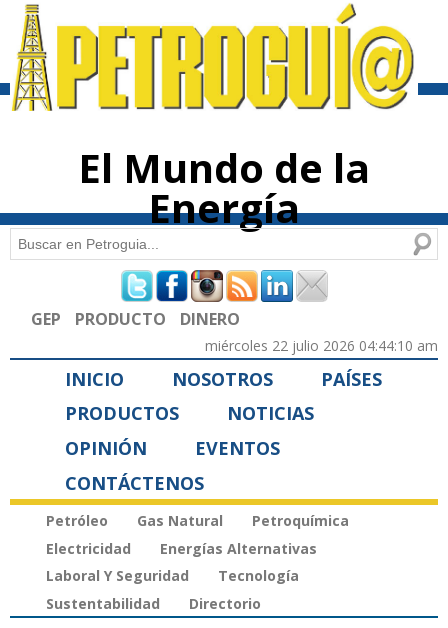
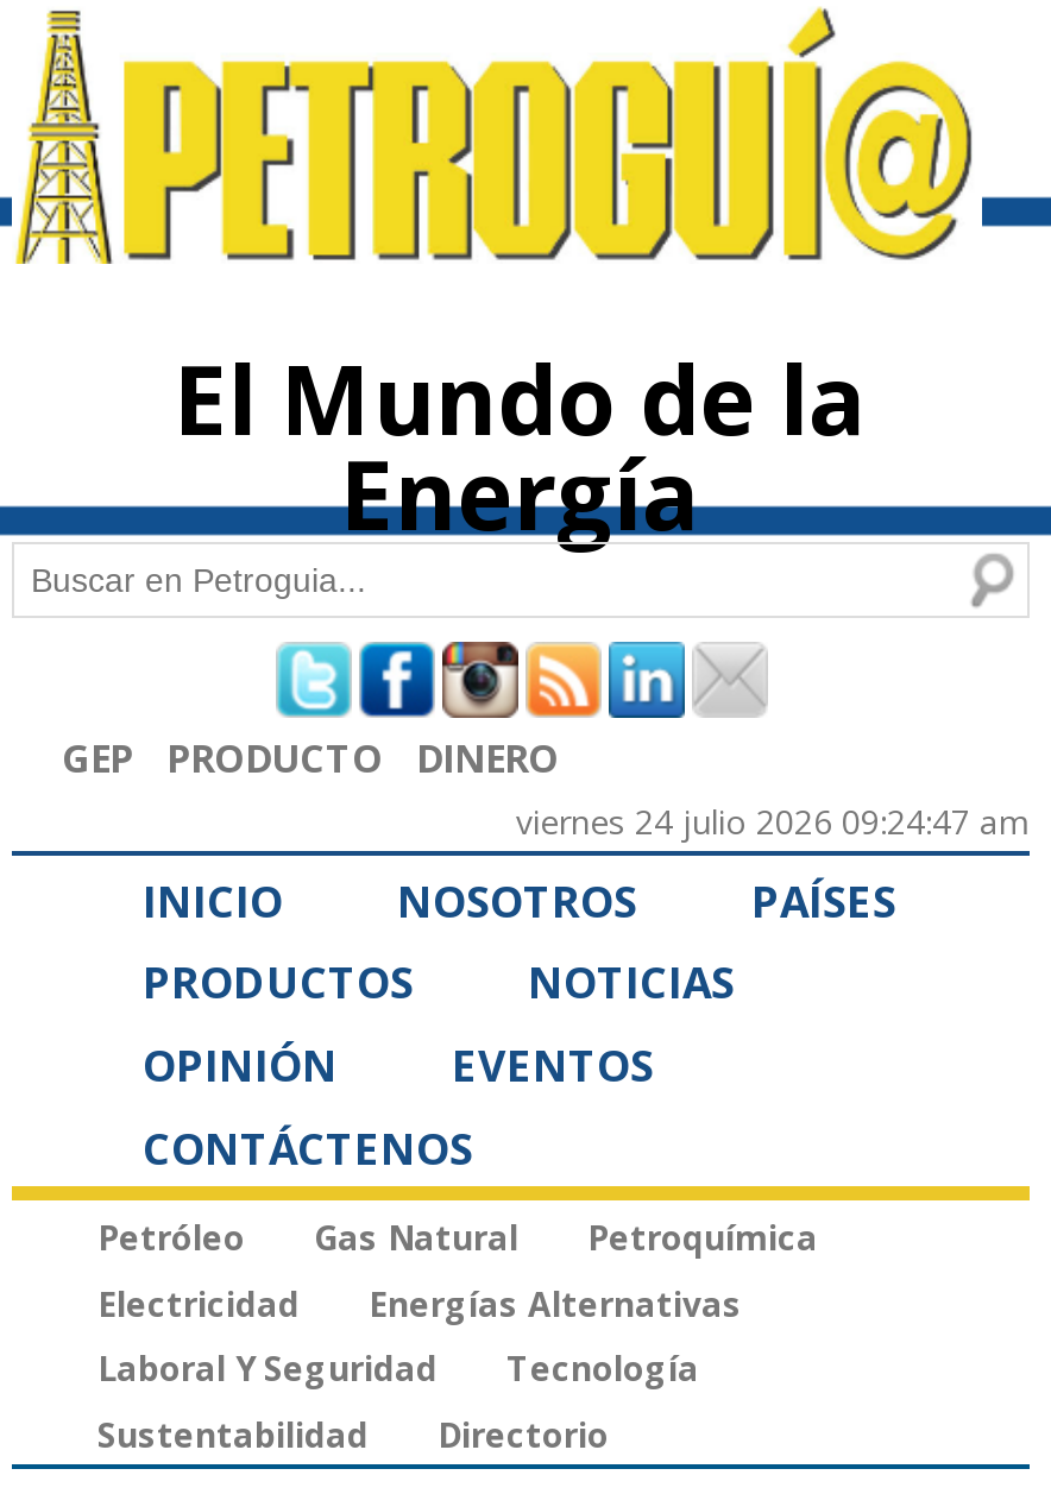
[205,336,438,355] miércoles 22 julio 2026 04:44:10 am -> [516,798,1030,843] viernes 24 julio 2026 09:24:47 am

